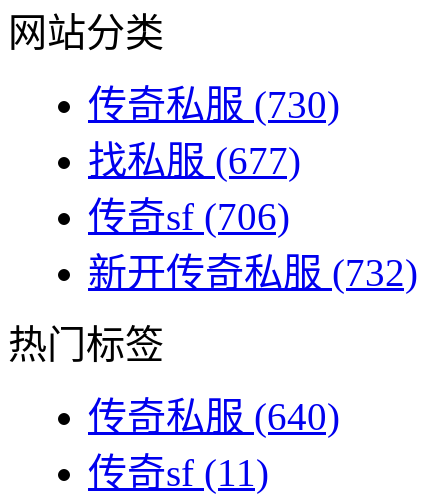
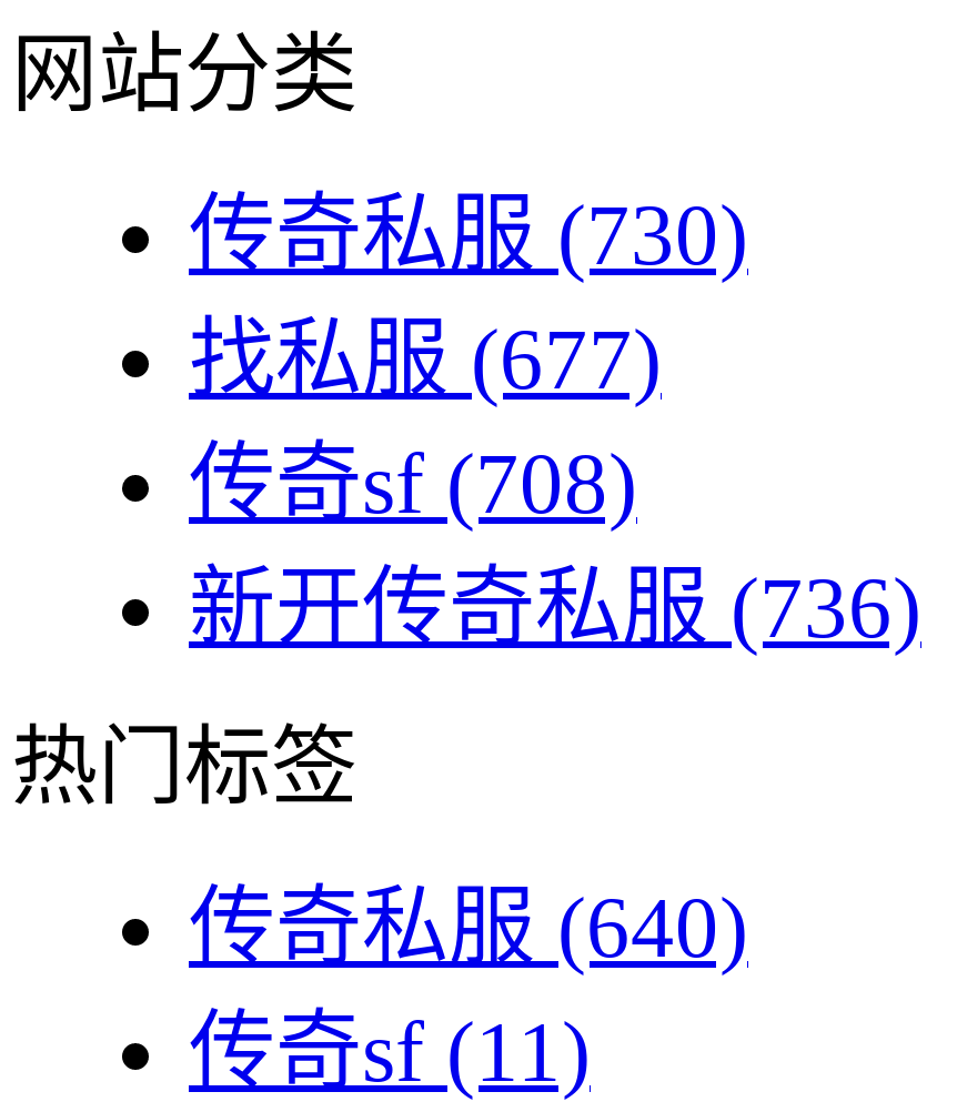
[88,195,290,238] 传奇sf (706) -> [189,435,637,530] 传奇sf (708)
[88,251,418,294] 新开传奇私服(732) -> [189,559,921,655] 新开传奇私服(736)

